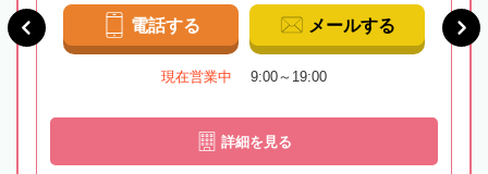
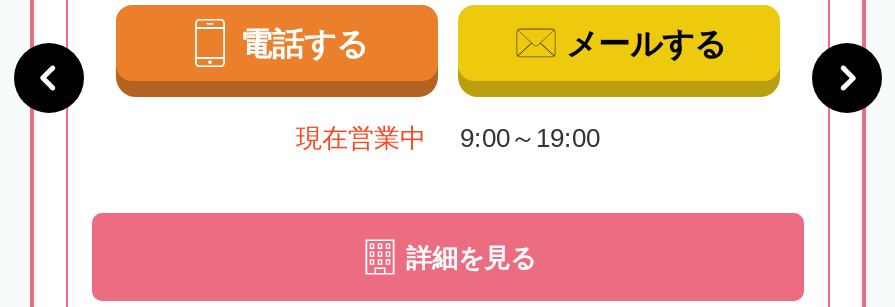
[7,8,47,63] [image] -> [12,13,86,115] [image]
[441,8,481,63] [image] -> [810,13,884,115] [image]

